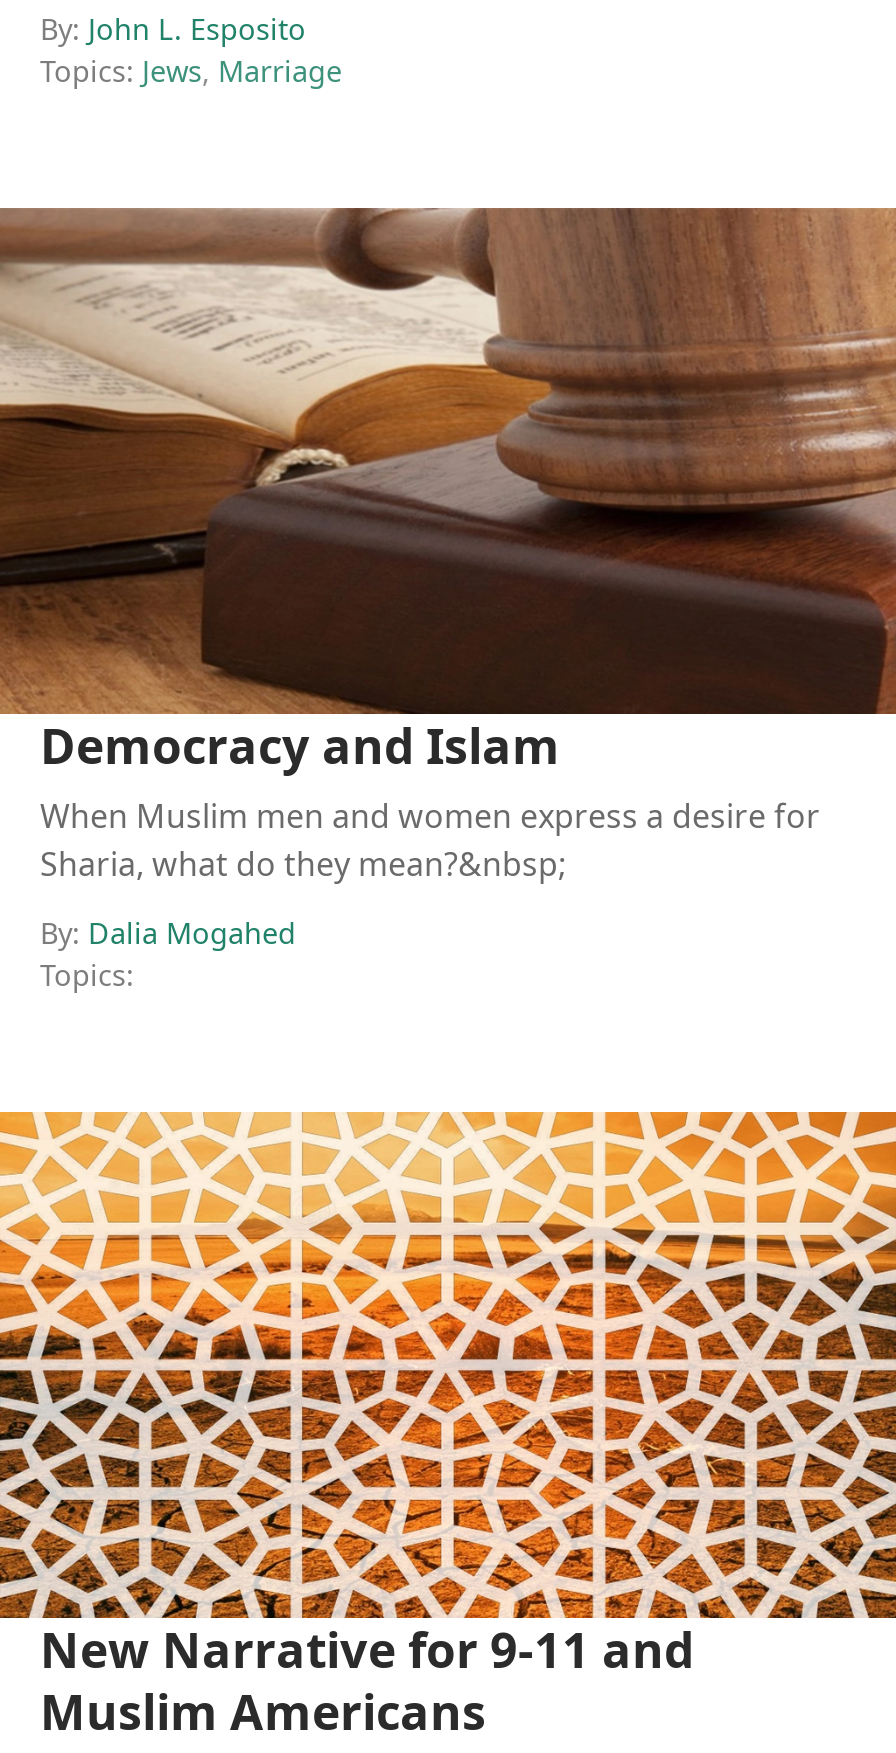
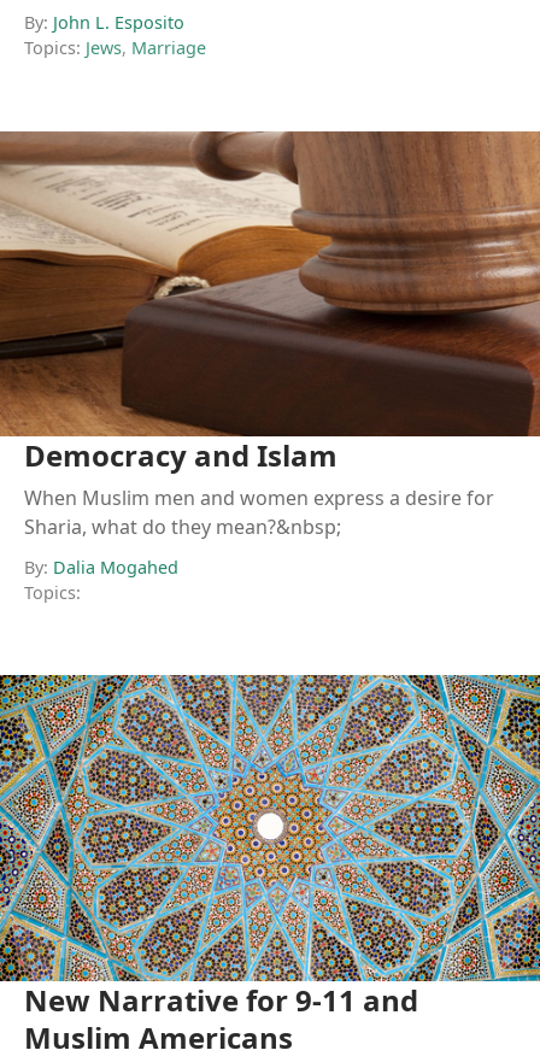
[6,1109,890,1621] [image] -> [4,674,536,982] [image]

